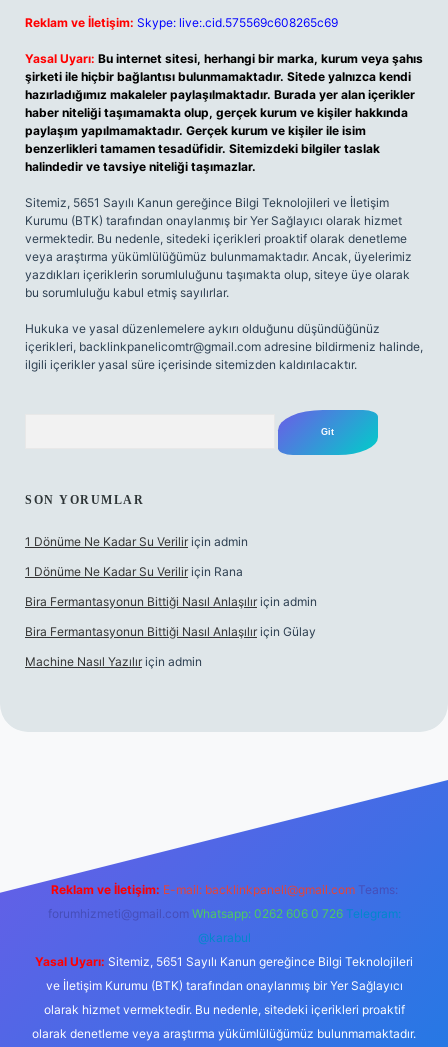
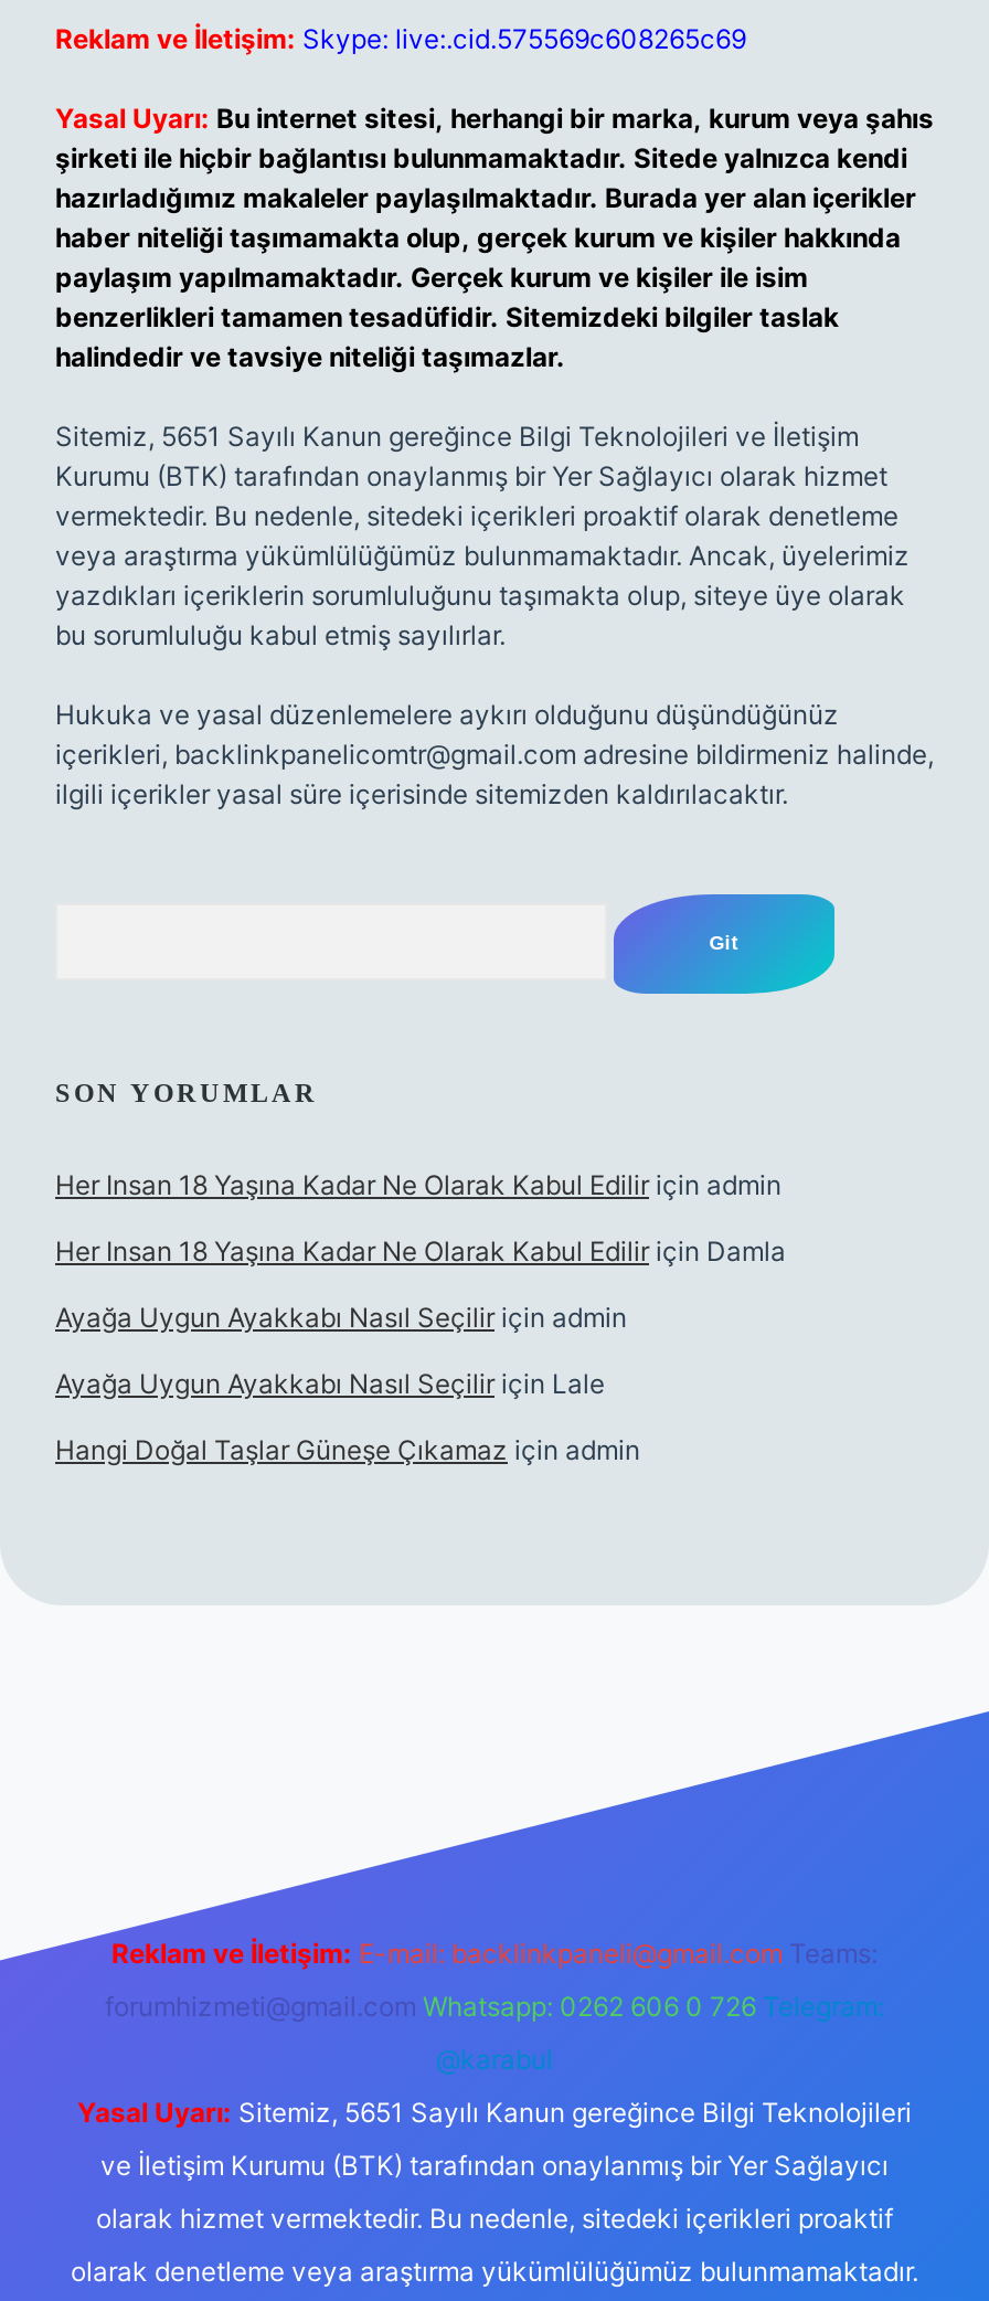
[25,534,248,549] 1 Dönüme Ne Kadar Su Verilir için admin -> [55,1168,781,1201] Her Insan 18 Yaşına Kadar Ne Olarak Kabul Edilir için admin
[25,564,243,579] 1 Dönüme Ne Kadar Su Verilir için Rana -> [55,1234,786,1268] Her Insan 18 Yaşına Kadar Ne Olarak Kabul Edilir için Damla
[25,594,317,609] Bira Fermantasyonun Bittiği Nasıl Anlaşılır için admin -> [55,1301,627,1334] Ayağa Uygun Ayakkabı Nasıl Seçilir için admin
[25,624,316,639] Bira Fermantasyonun Bittiği Nasıl Anlaşılır için Gülay -> [55,1367,605,1400] Ayağa Uygun Ayakkabı Nasıl Seçilir için Lale
[25,654,202,669] Machine Nasıl Yazılır için admin -> [55,1433,640,1466] Hangi Doğal Taşlar Güneşe Çıkamaz için admin

